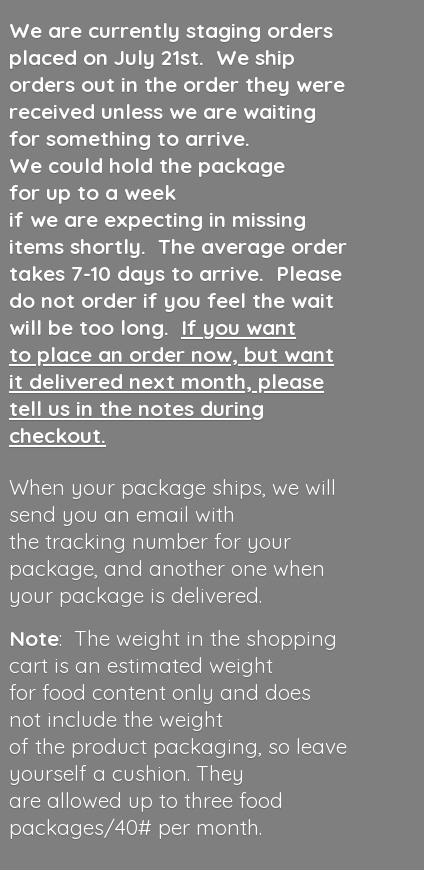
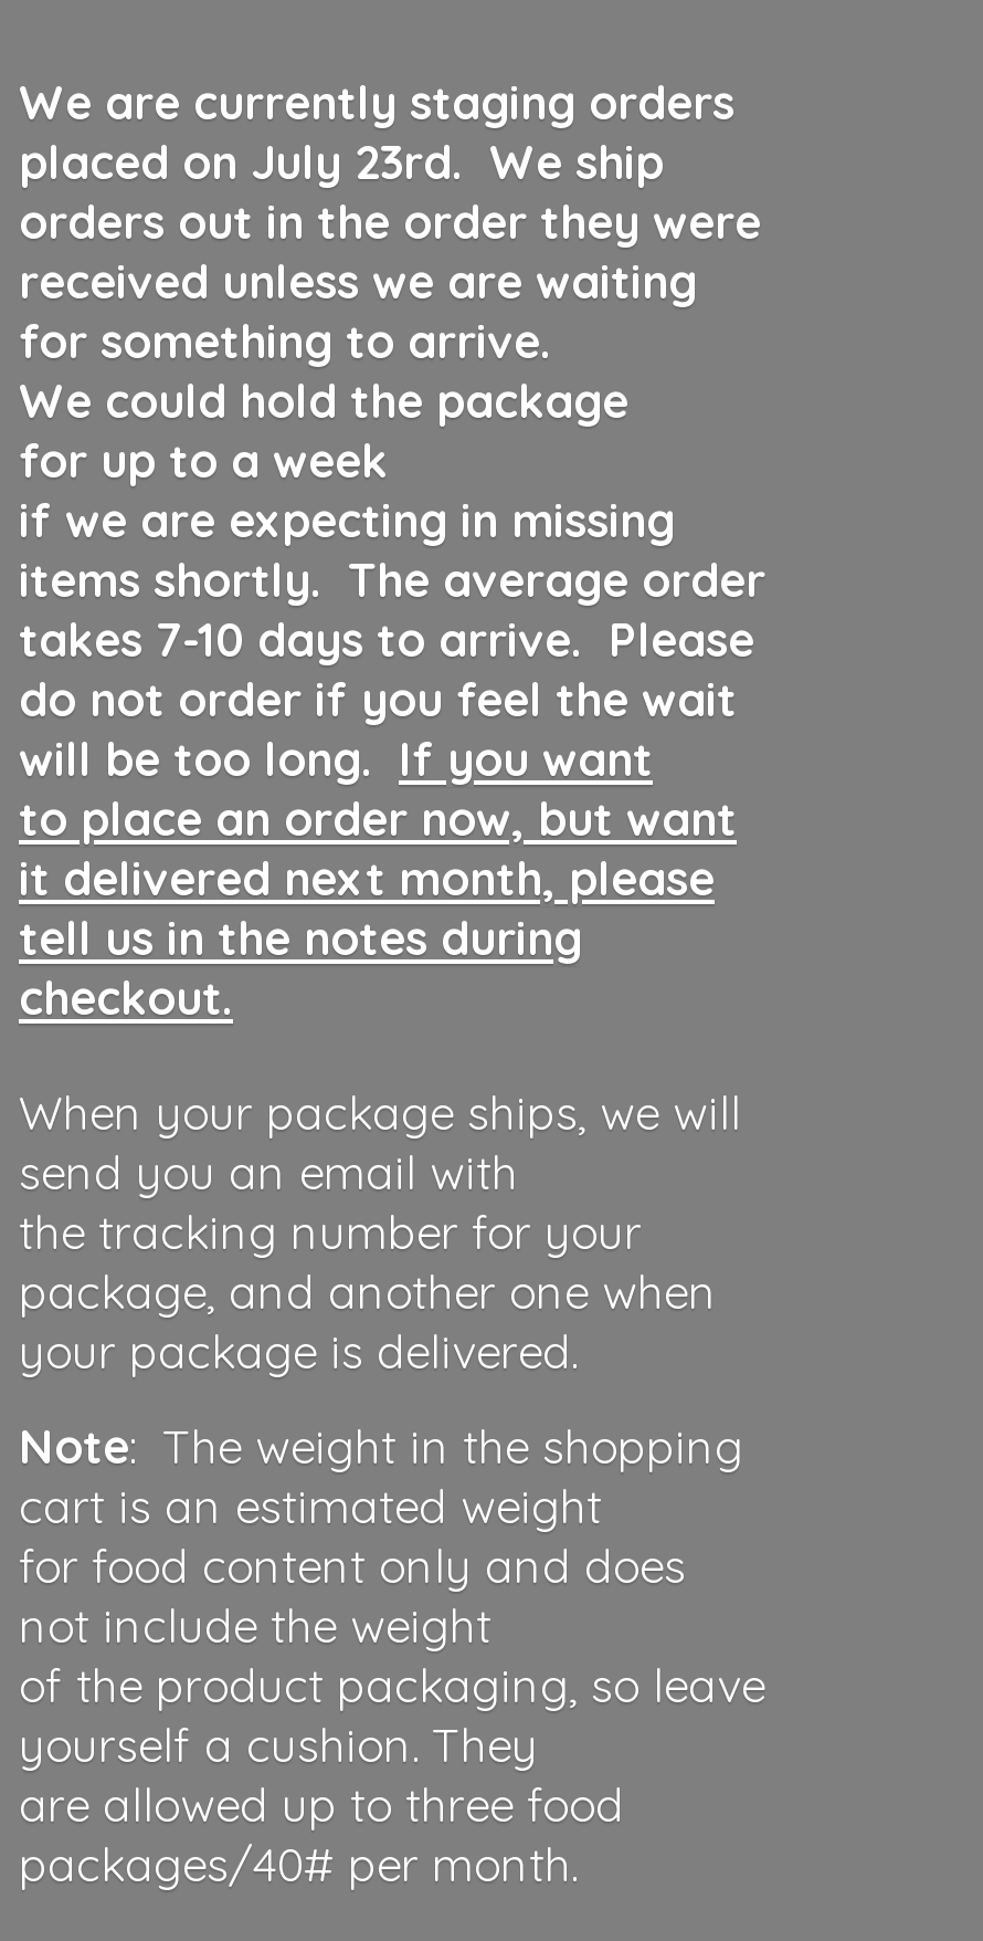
[9,44,295,70] placed on July 21st. We ship -> [19,132,664,189] placed on July 23rd. We ship

